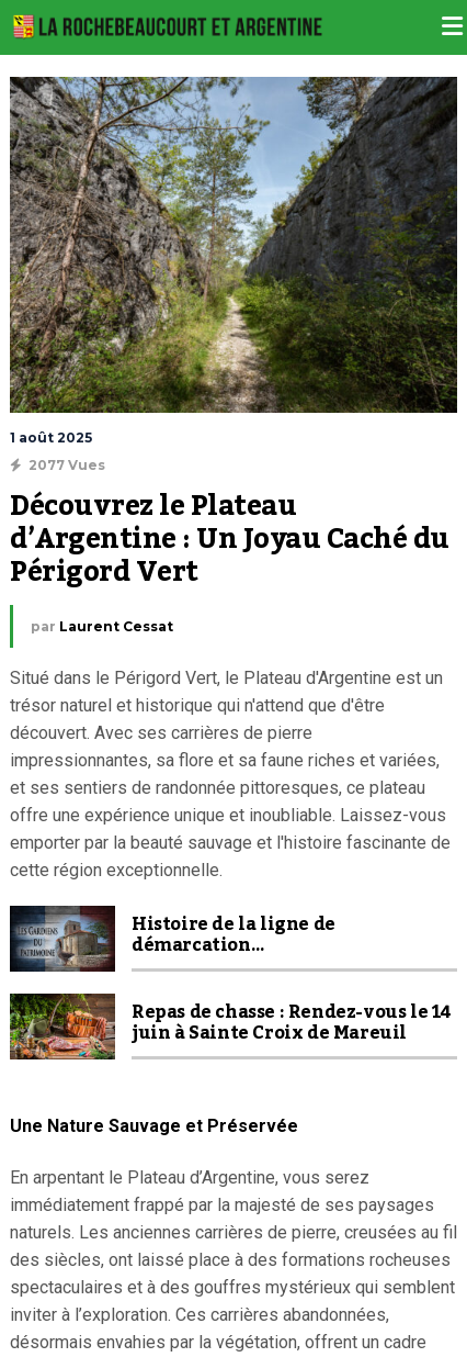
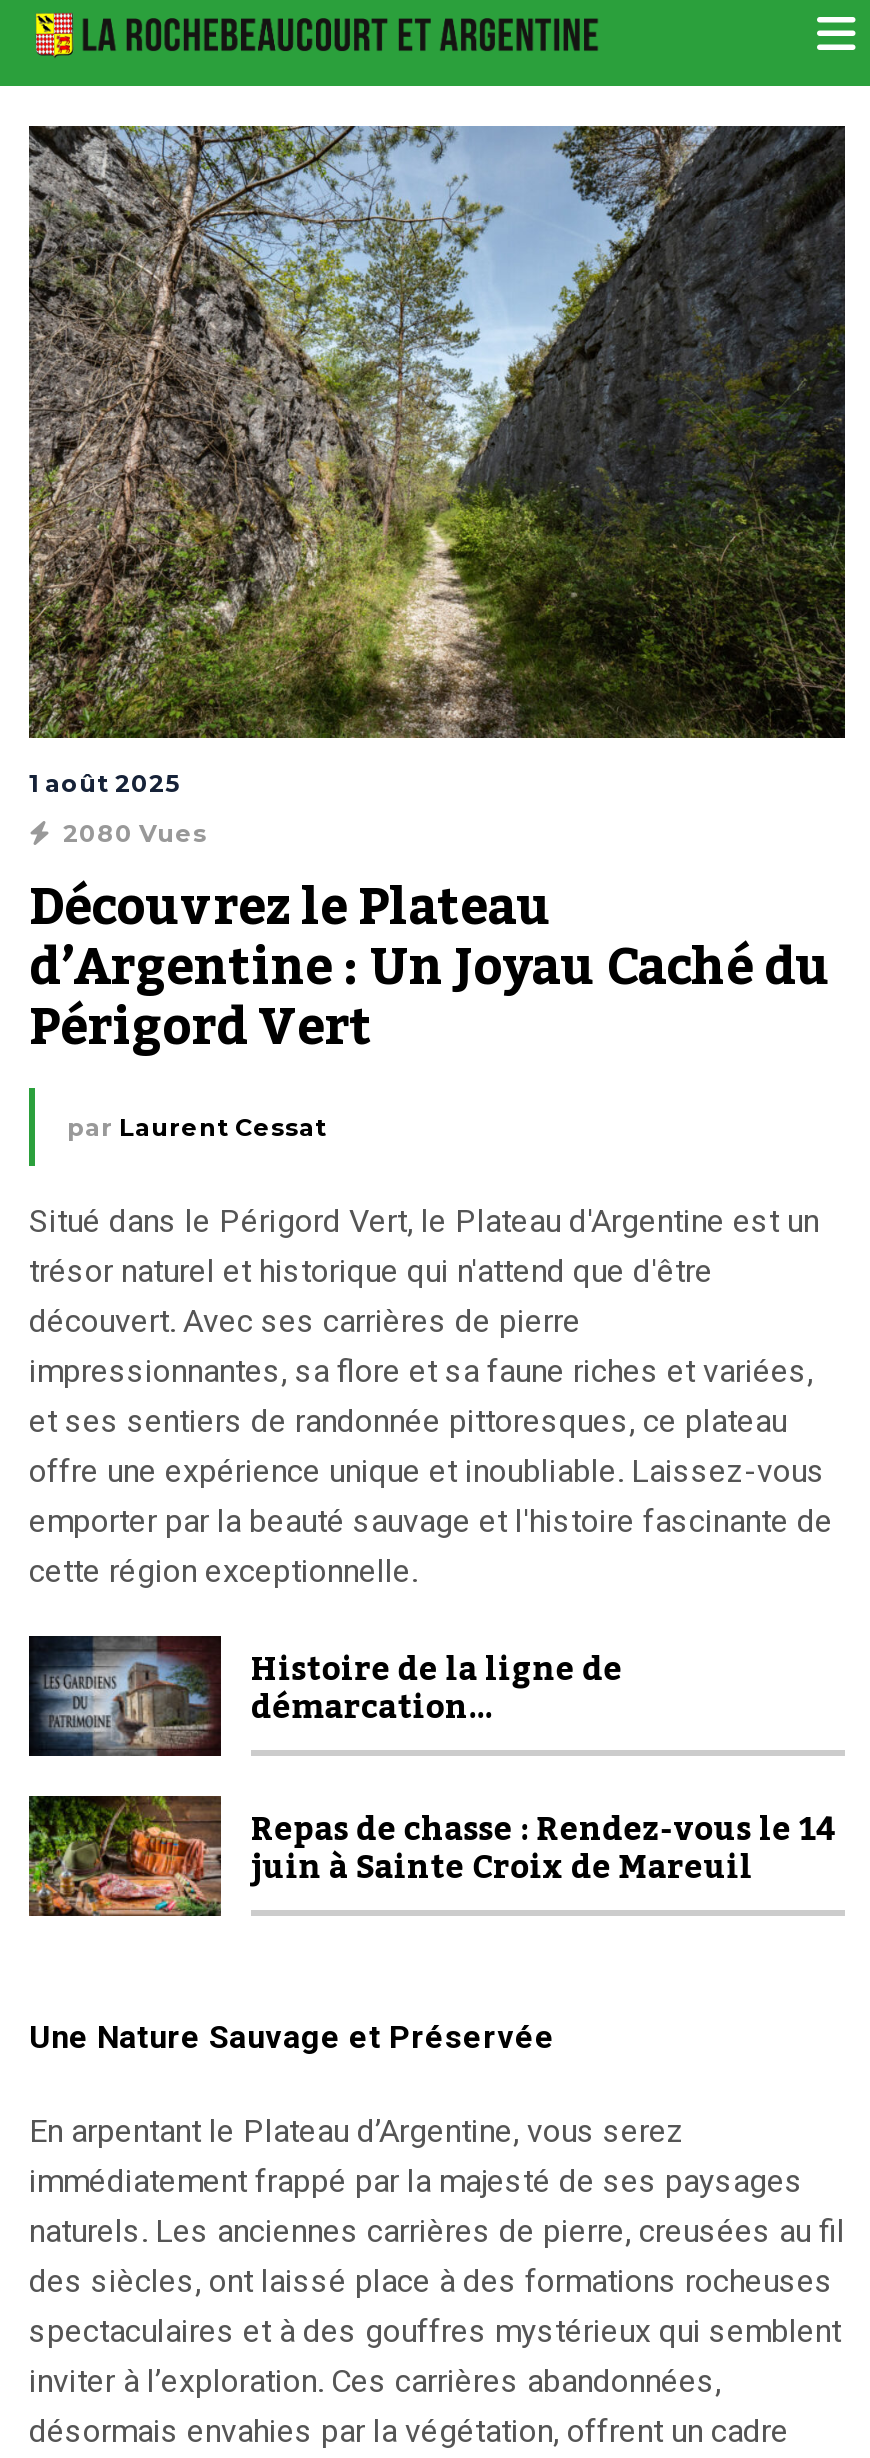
[29,457,105,473] 2077 Vues -> [63,818,207,848] 2080 Vues

